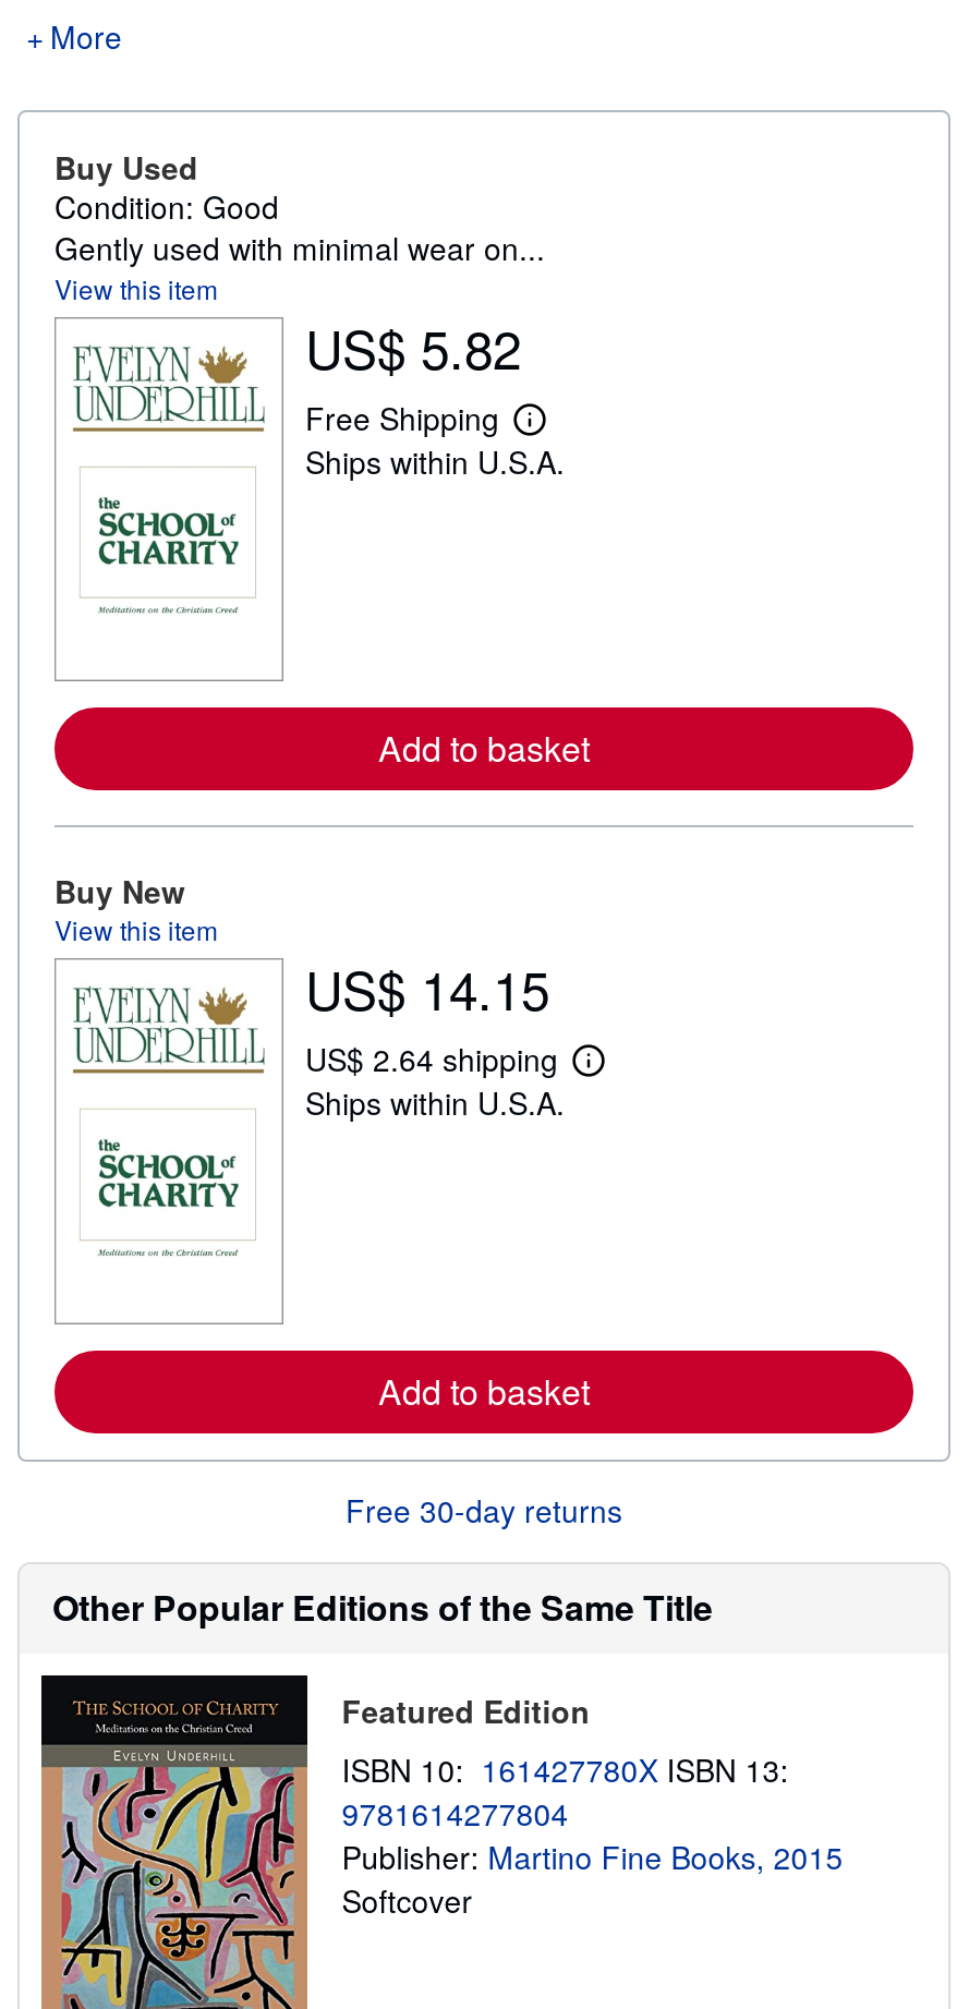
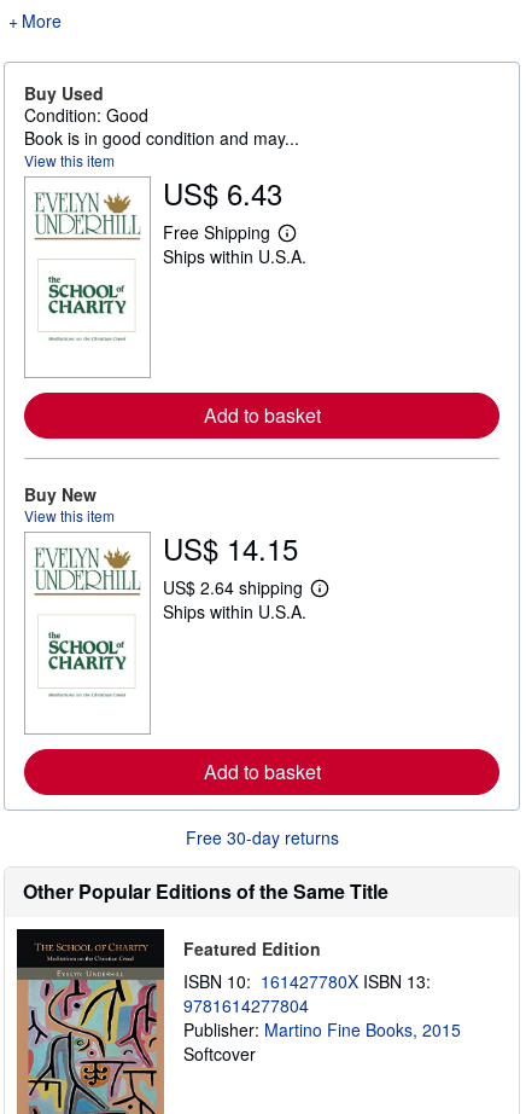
[54,226,545,269] Gently used with minimal wear on... -> [24,126,299,150] Book is in good condition and may...
[305,309,521,385] US$ 5.82 -> [163,172,282,214] US$ 6.43

